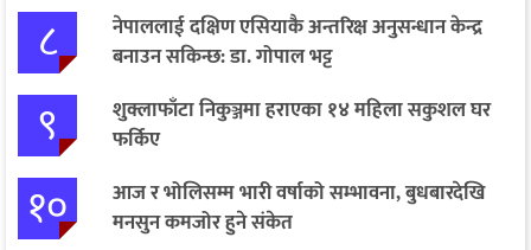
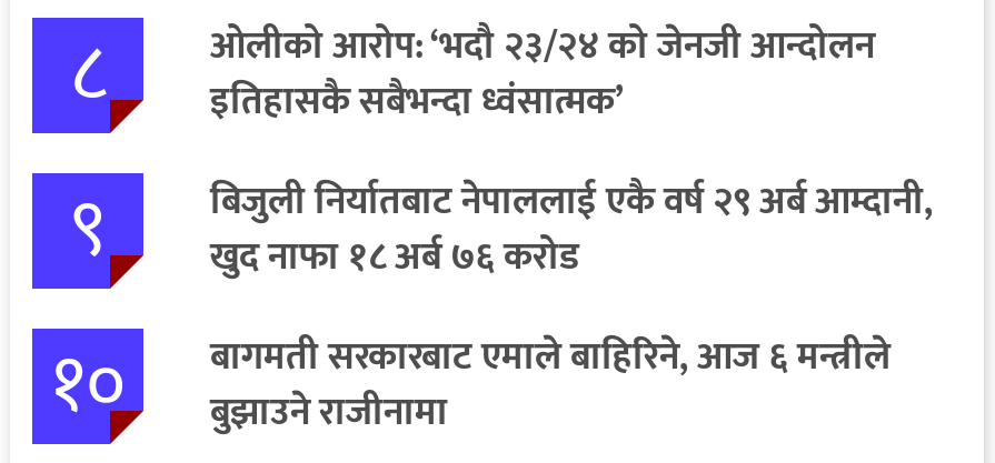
[113,11,482,74] नेपाललाई दक्षिण एसियाकै अन्तरिक्ष अनुसन्धान केन्द्र | बनाउन सकिन्छ: डा. गोपाल भट्ट -> [210,16,875,134] ओलीको आरोप: ‘भदौ २३/२४ को जेनजी आन्दोलन | इतिहासकै सबैभन्दा ध्वंसात्मक’
[113,94,491,157] शुक्लाफाँटा निकुञ्जमा हराएका १४ महिला सकुशल घर | फर्किए -> [210,172,933,289] बिजुली निर्यातबाट नेपाललाई एकै वर्ष २९ अर्ब आम्दानी, | खुद नाफा १८ अर्ब ७६ करोड
[113,177,485,240] आज र भोलिसम्म भारी वर्षाको सम्भावना, बुधबारदेखि | मनसुन कमजोर हुने संकेत -> [210,327,890,445] बागमती सरकारबाट एमाले बाहिरिने, आज ६ मन्त्रीले | बुझाउने राजीनामा

